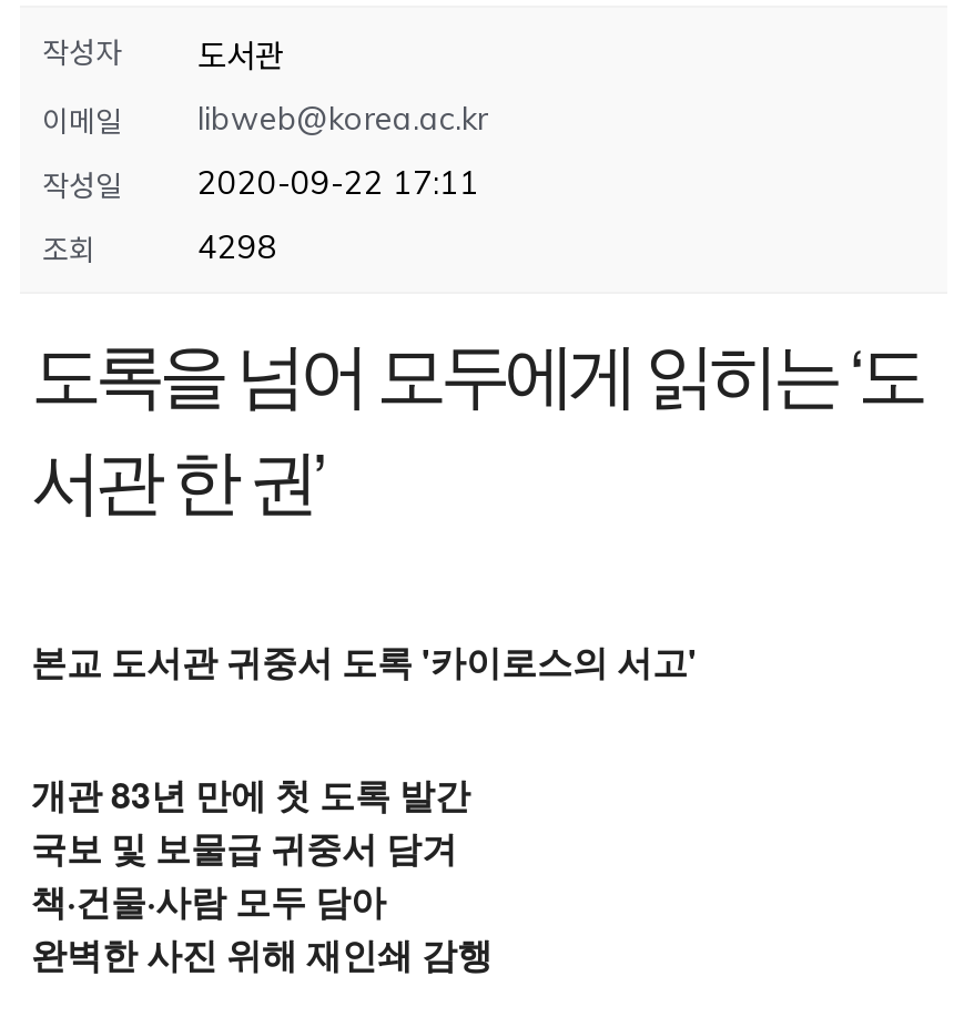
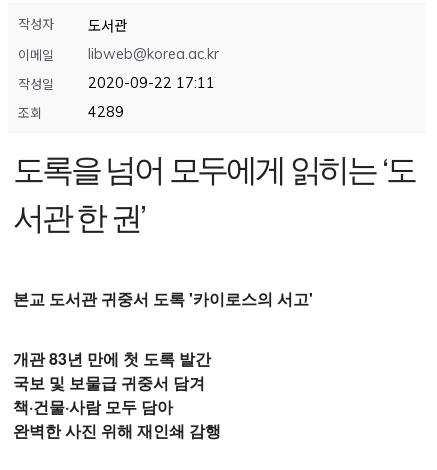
[197,227,277,267] 4298 -> [88,103,124,121] 4289

